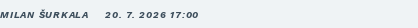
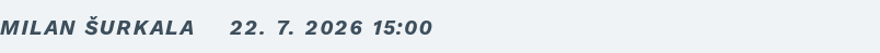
[0,9,199,20] MILAN ŠURKALA 20. 7. 2026 17:00 -> [0,14,433,37] MILAN ŠURKALA 22. 7. 2026 15:00

